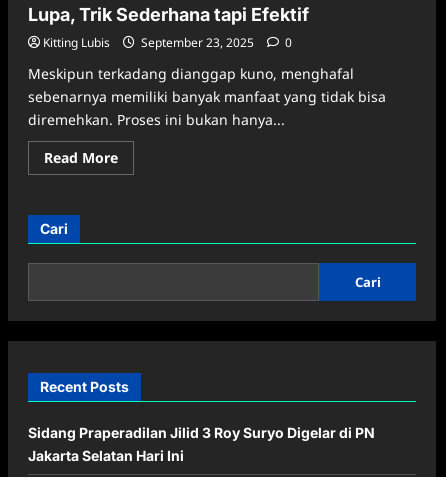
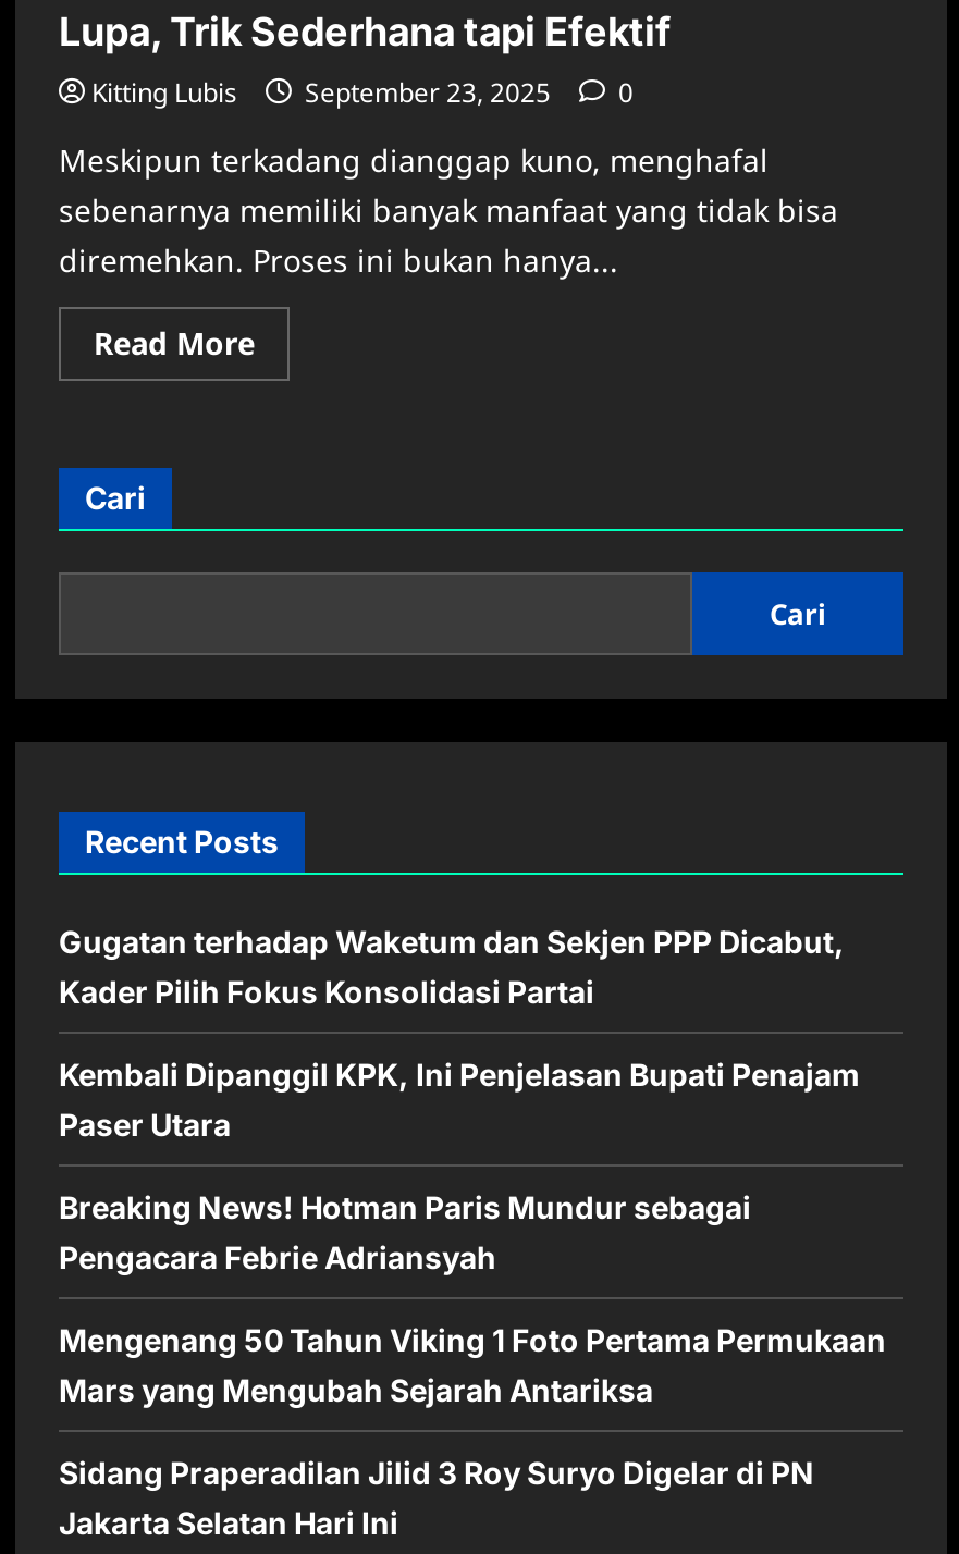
none -> [59,922,886,1408] Gugatan terhadap Waketum dan Sekjen PPP Dicabut, | Kader Pilih Fokus Konsolidasi Partai | Kembali Dipanggil KPK, Ini Penjelasan Bupati Penajam | Paser Utara | Breaking News! Hotman Paris Mundur sebagai | Pengacara Febrie Adriansyah | Mengenang 50 Tahun Viking 1 Foto Pertama Permukaan | Mars yang Mengubah Sejarah Antariksa

